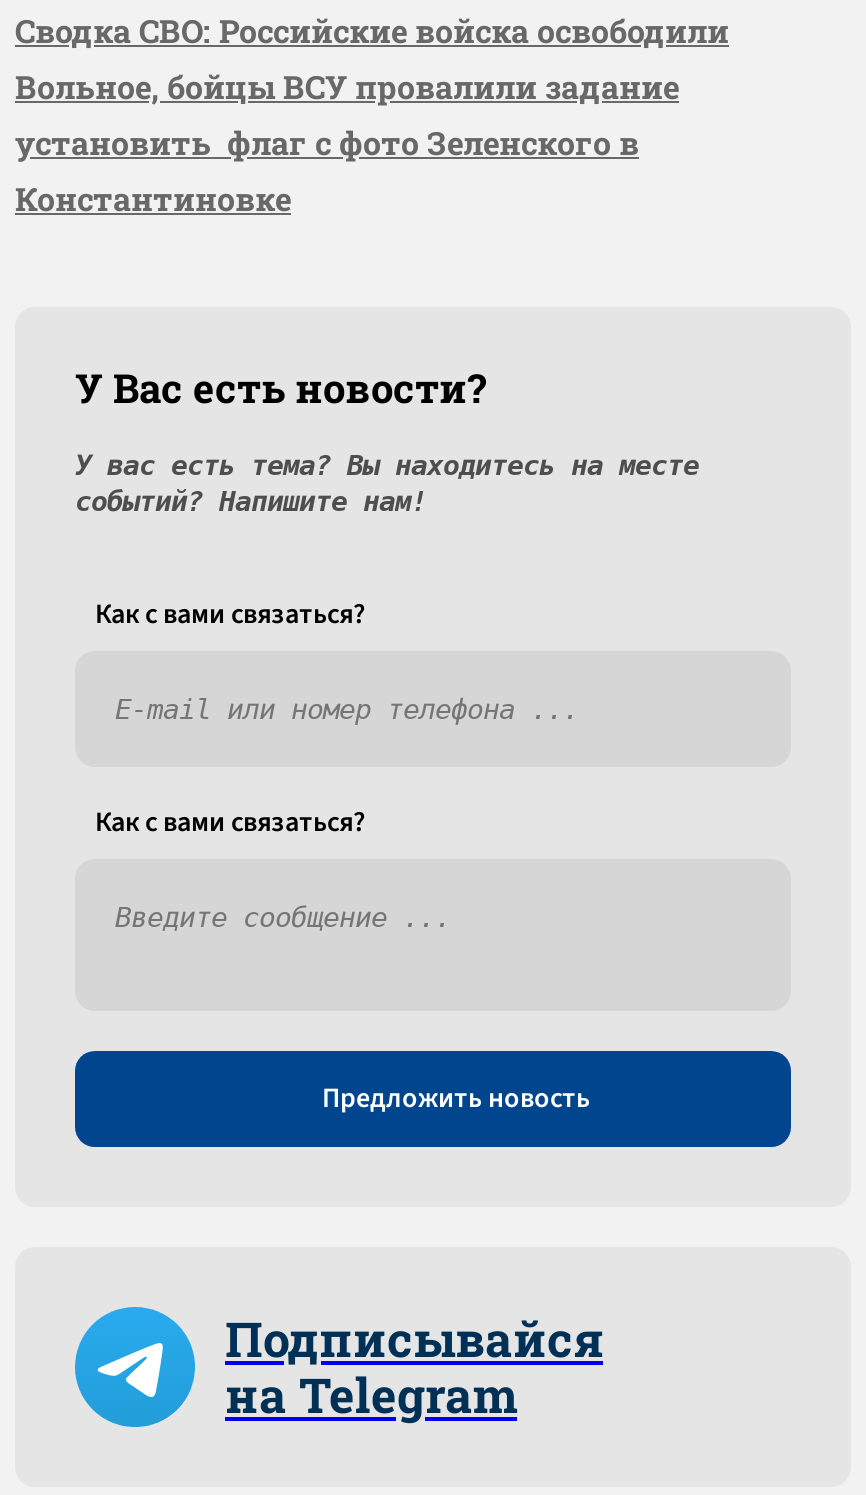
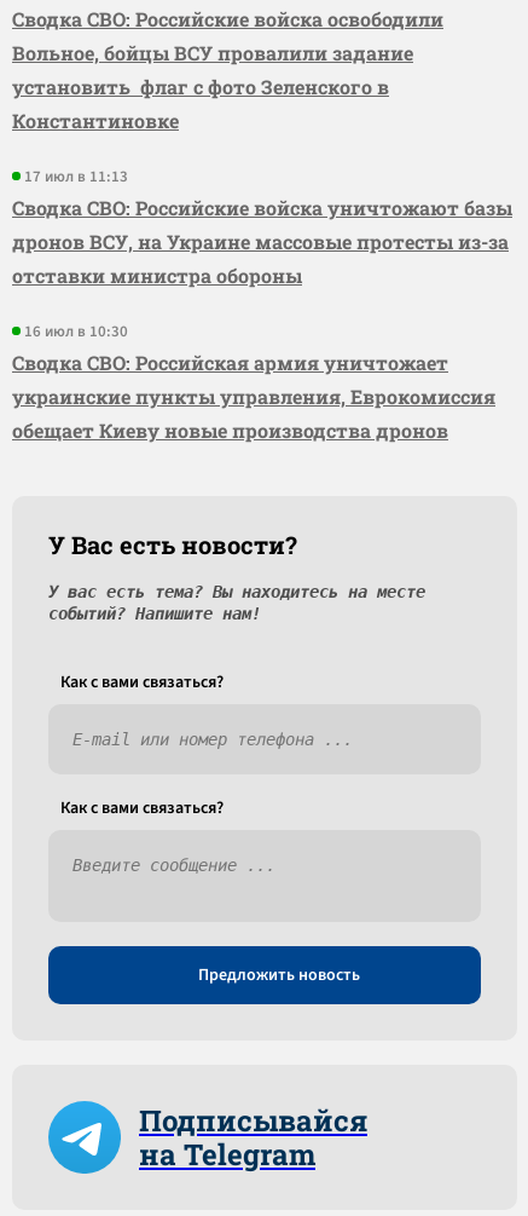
none -> [12,166,512,443] 17 июл в 11:13 | Сводка СВО: Российские войска уничтожают базы | дронов ВСУ, на Украине массовые протесты из-за | отставки министра обороны | 16 июл в 10:30 | Сводка СВО: Российская армия уничтожает | украинские пункты управления, Еврокомиссия | обещает Киеву новые производства дронов

